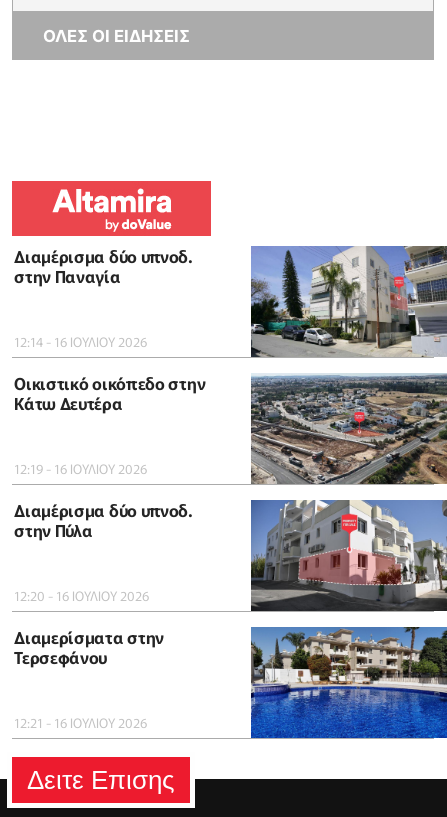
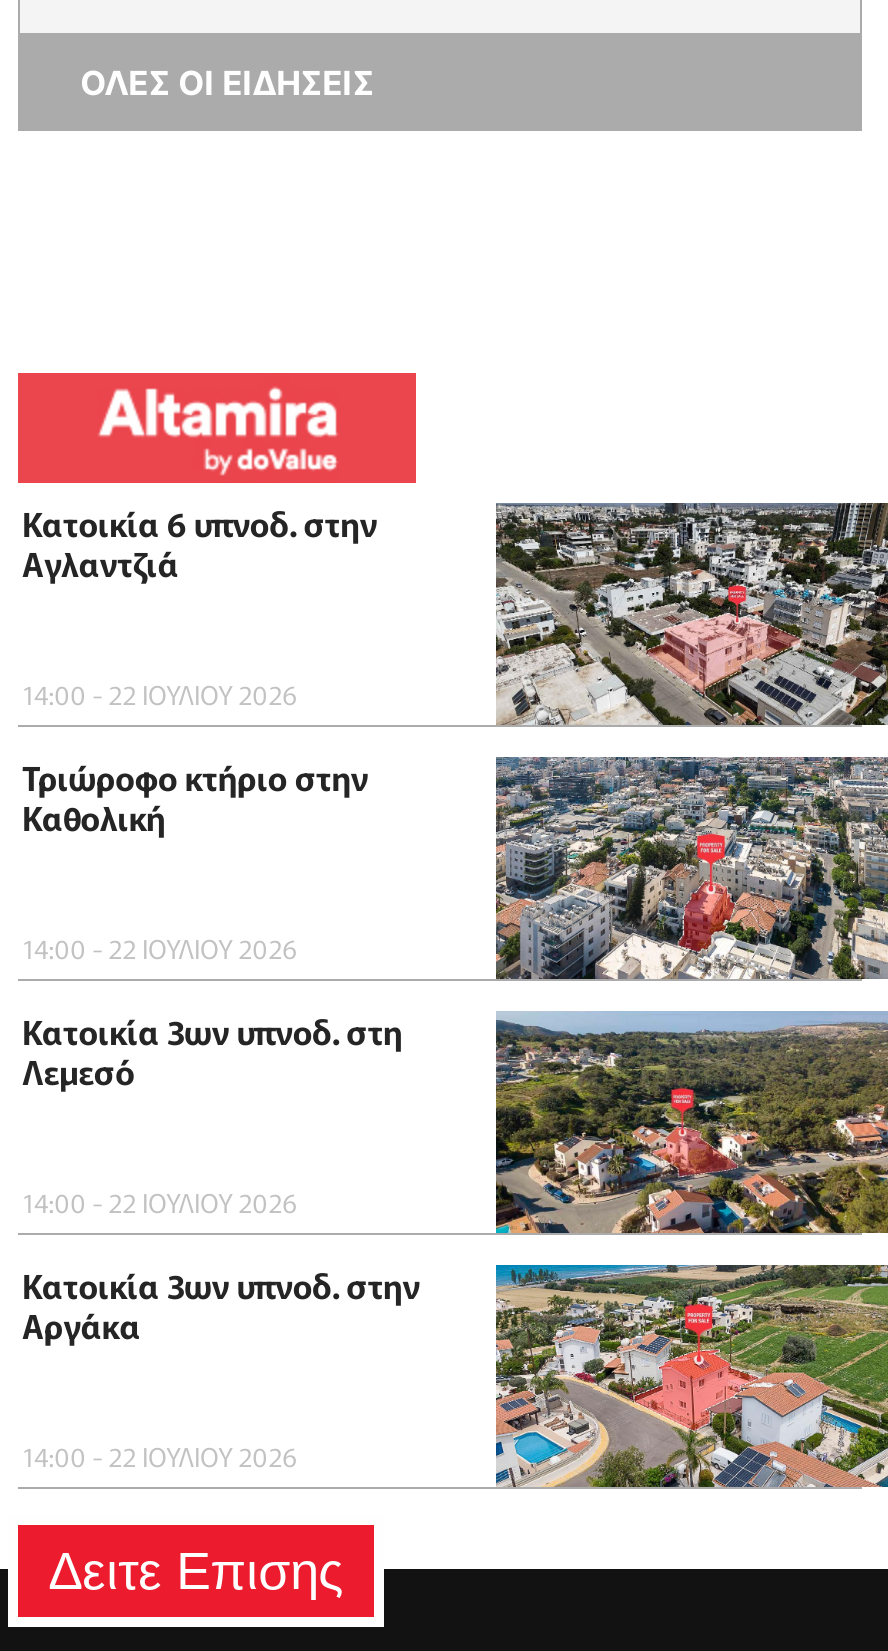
[14,244,192,288] Διαμέρισμα δύο υπνοδ. | στην Παναγία -> [22,499,377,587] Κατοικία 6 υπνοδ. στην | Αγλαντζιά
[250,245,444,358] [image] -> [494,501,882,727] [image]
[14,332,147,351] 12:14 - 16 ΙΟΥΛΙΟΥ 2026 -> [22,675,296,713] 14:00 - 22 ΙΟΥΛΙΟΥ 2026
[14,371,205,415] Οικιστικό οικόπεδο στην | Κάτω Δευτέρα -> [22,753,368,841] Τριώροφο κτήριο στην | Καθολική
[251,373,444,485] [image] -> [496,755,882,981] [image]
[14,459,147,478] 12:19 - 16 ΙΟΥΛΙΟΥ 2026 -> [22,929,296,967] 14:00 - 22 ΙΟΥΛΙΟΥ 2026
[14,498,192,542] Διαμέρισμα δύο υπνοδ. | στην Πύλα -> [22,1007,402,1095] Κατοικία 3ων υπνοδ. στη | Λεμεσό
[250,500,444,612] [image] -> [494,1011,882,1235] [image]
[14,586,149,605] 12:20 - 16 ΙΟΥΛΙΟΥ 2026 -> [22,1183,296,1221] 14:00 - 22 ΙΟΥΛΙΟΥ 2026
[14,625,164,669] Διαμερίσματα στην | Τερσεφάνου -> [22,1261,420,1349] Κατοικία 3ων υπνοδ. στην | Αργάκα
[250,626,444,739] [image] -> [494,1263,882,1489] [image]
[14,713,147,732] 12:21 - 16 ΙΟΥΛΙΟΥ 2026 -> [22,1437,296,1475] 14:00 - 22 ΙΟΥΛΙΟΥ 2026

